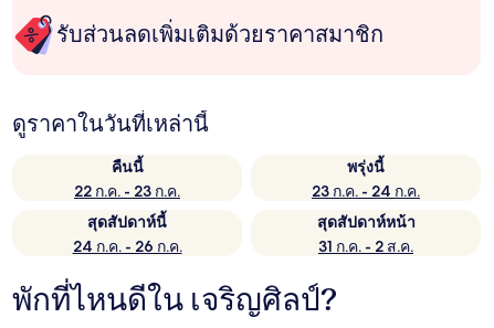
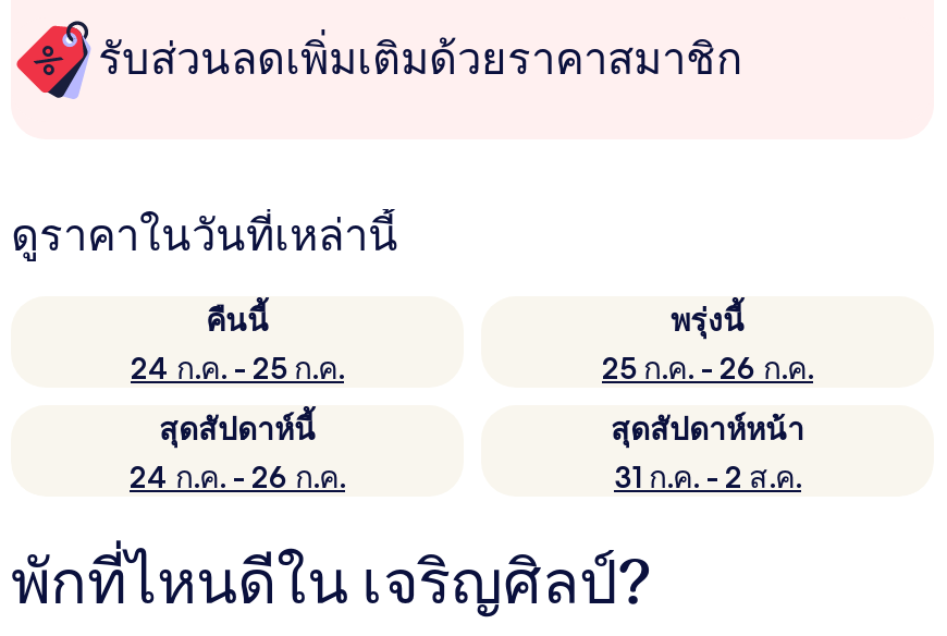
[74,181,180,201] 22 ก.ค. - 23 ก.ค. -> [131,348,344,388] 24 ก.ค. - 25 ก.ค.
[312,181,420,201] 23 ก.ค. - 24 ก.ค. -> [602,348,813,388] 25 ก.ค. - 26 ก.ค.

